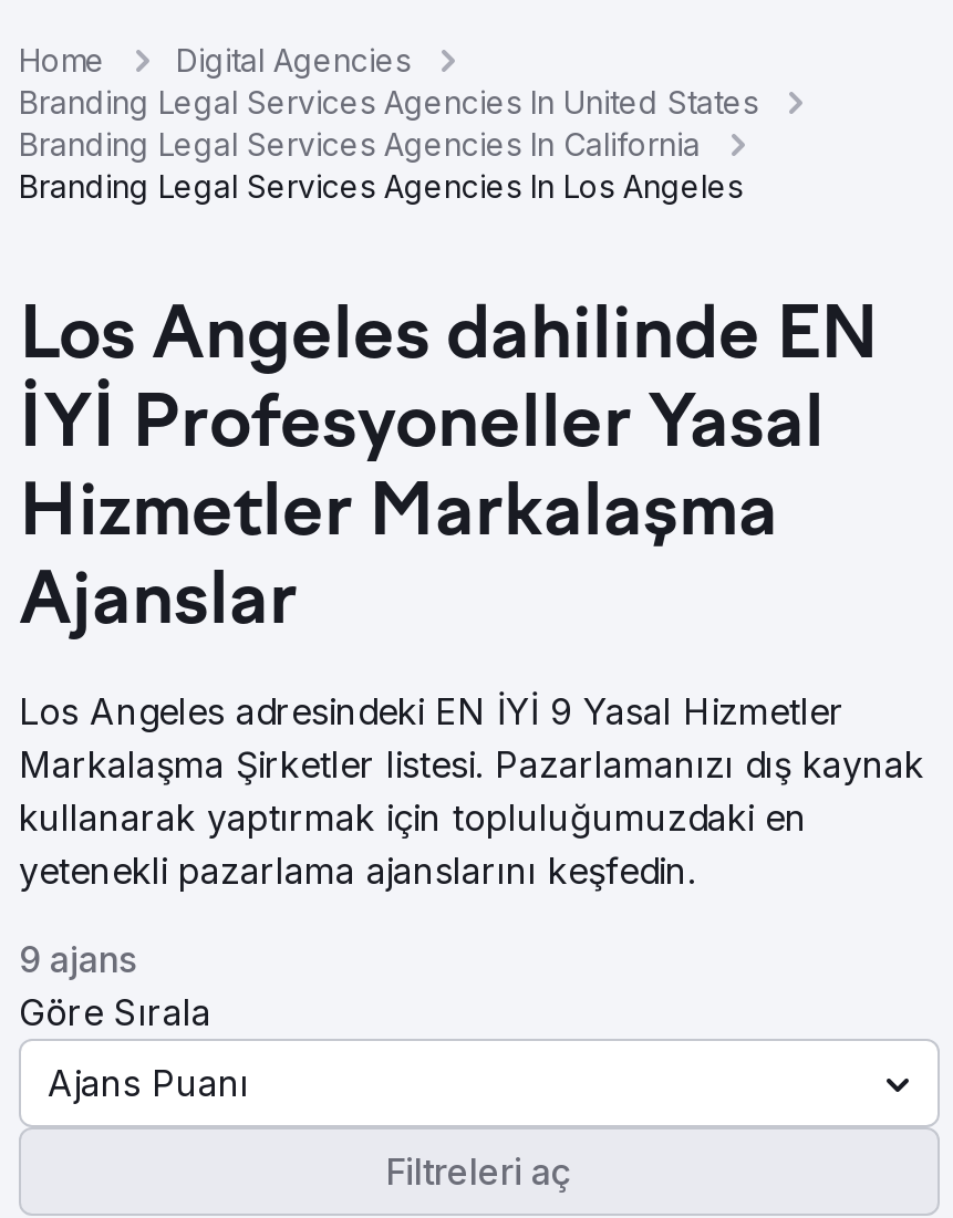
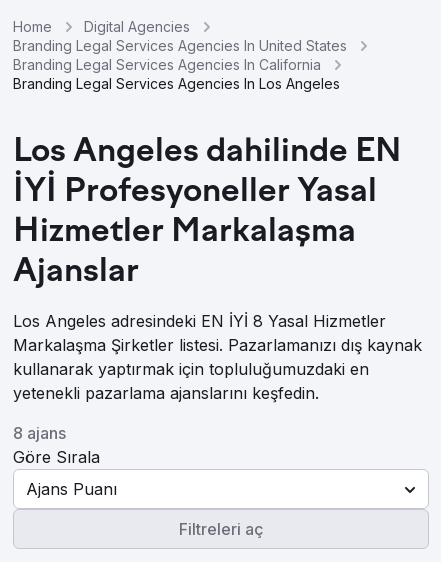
[19,689,845,733] Los Angeles adresindeki EN İYİ 9 Yasal Hizmetler -> [13,311,386,331] Los Angeles adresindeki EN İYİ 8 Yasal Hizmetler
[19,937,136,981] 9 ajans -> [13,423,66,443] 8 ajans

